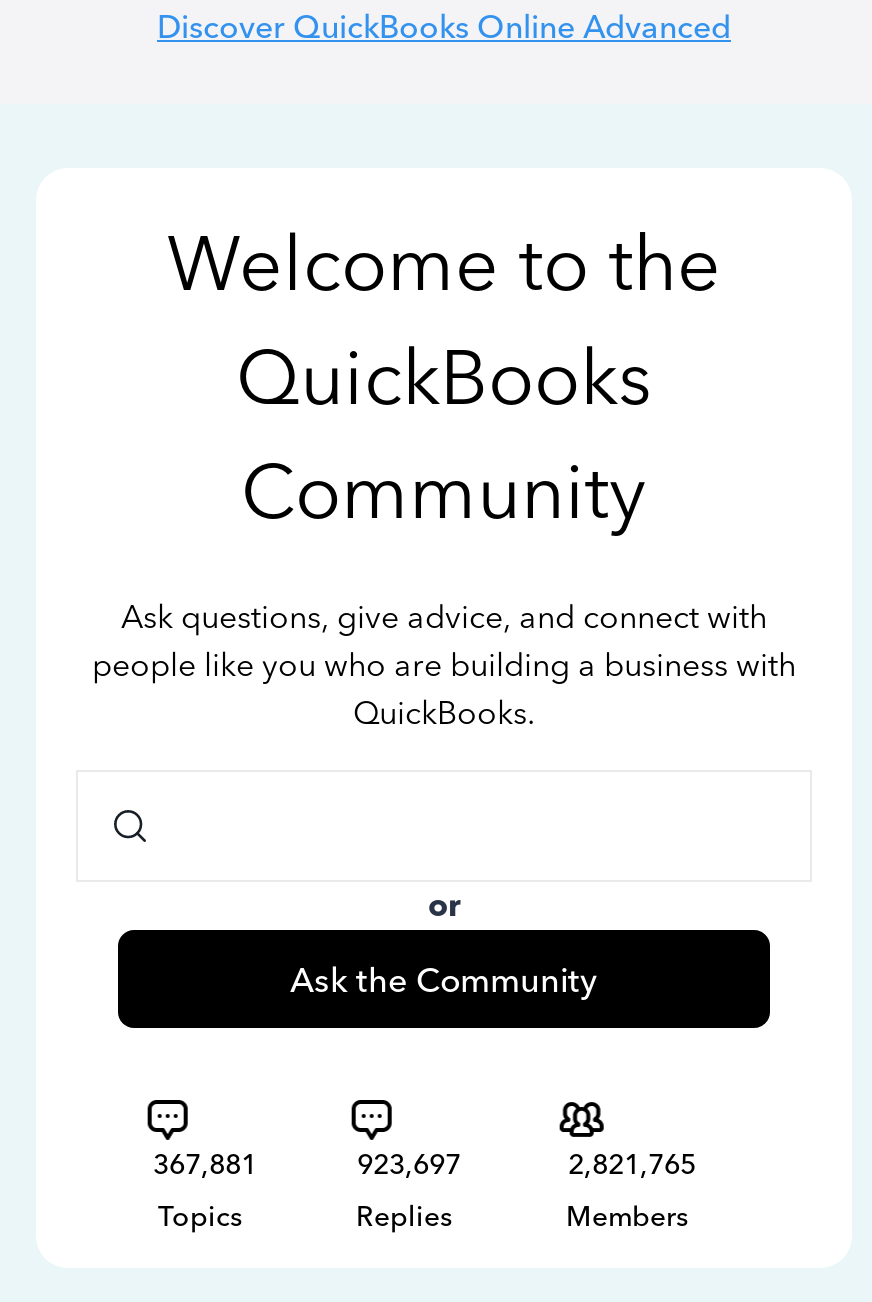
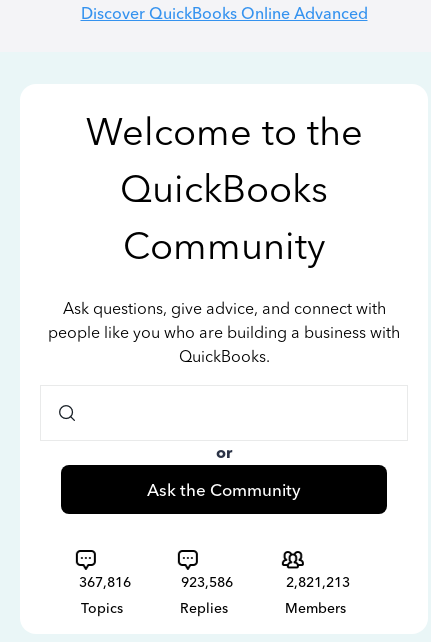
[153,1148,257,1182] 367,881 -> [78,574,130,591] 367,816
[357,1148,461,1182] 923,697 -> [180,574,232,591] 923,586
[568,1148,696,1182] 2,821,765 -> [286,574,350,591] 2,821,213

